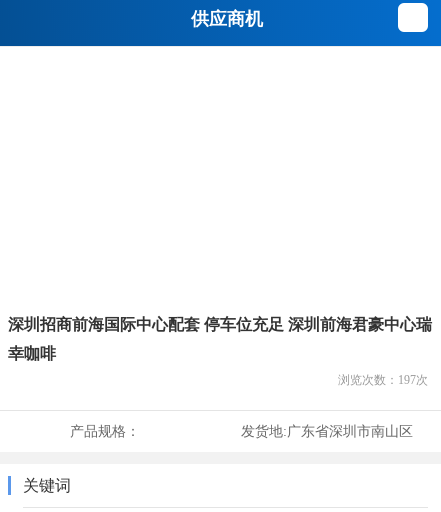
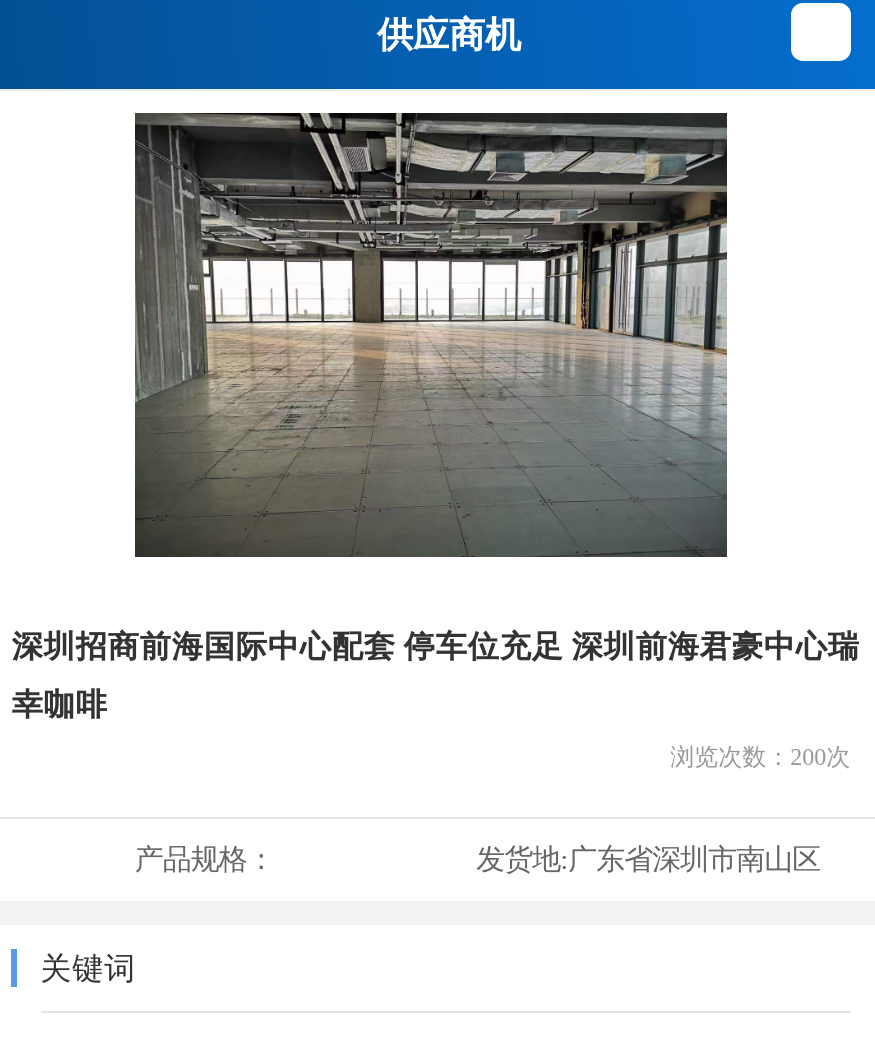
none -> [133,111,729,559] [image]
[338,373,428,387] 浏览次数：197次 -> [670,742,850,770] 浏览次数：200次

